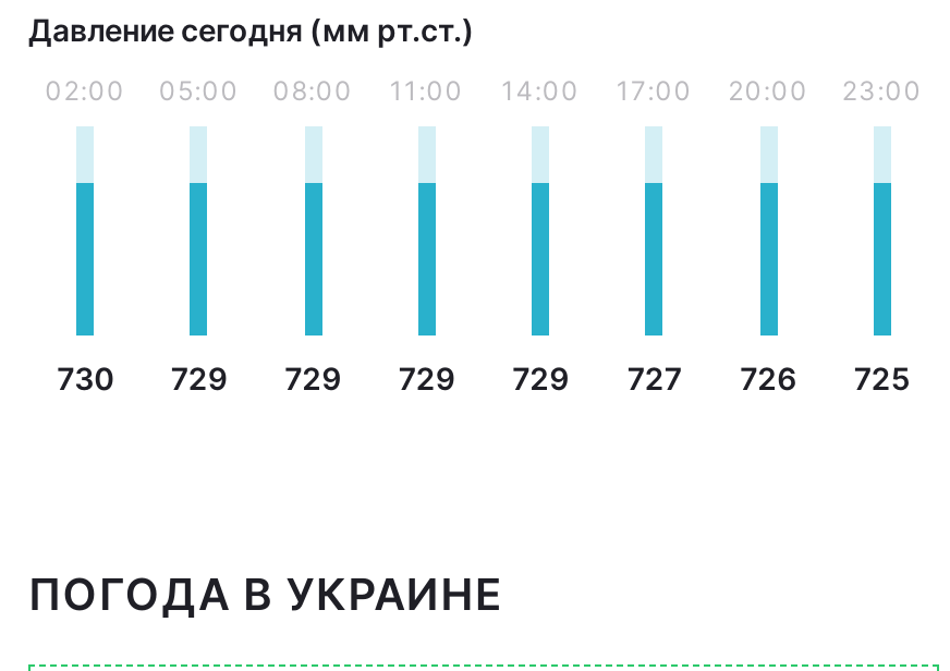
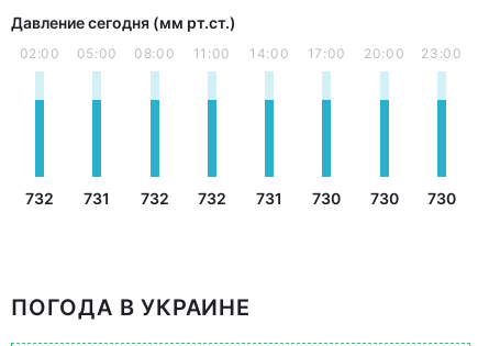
[57,359,114,396] 730 -> [25,189,54,208] 732
[171,359,227,396] 729 -> [84,189,110,208] 731
[285,359,341,396] 729 -> [140,189,169,208] 732
[399,359,455,396] 729 -> [198,189,226,208] 732
[512,359,569,396] 729 -> [256,189,283,208] 731
[627,359,682,396] 727 -> [313,189,341,208] 730
[740,359,797,396] 726 -> [370,189,398,208] 730
[854,359,911,396] 725 -> [427,189,456,208] 730

